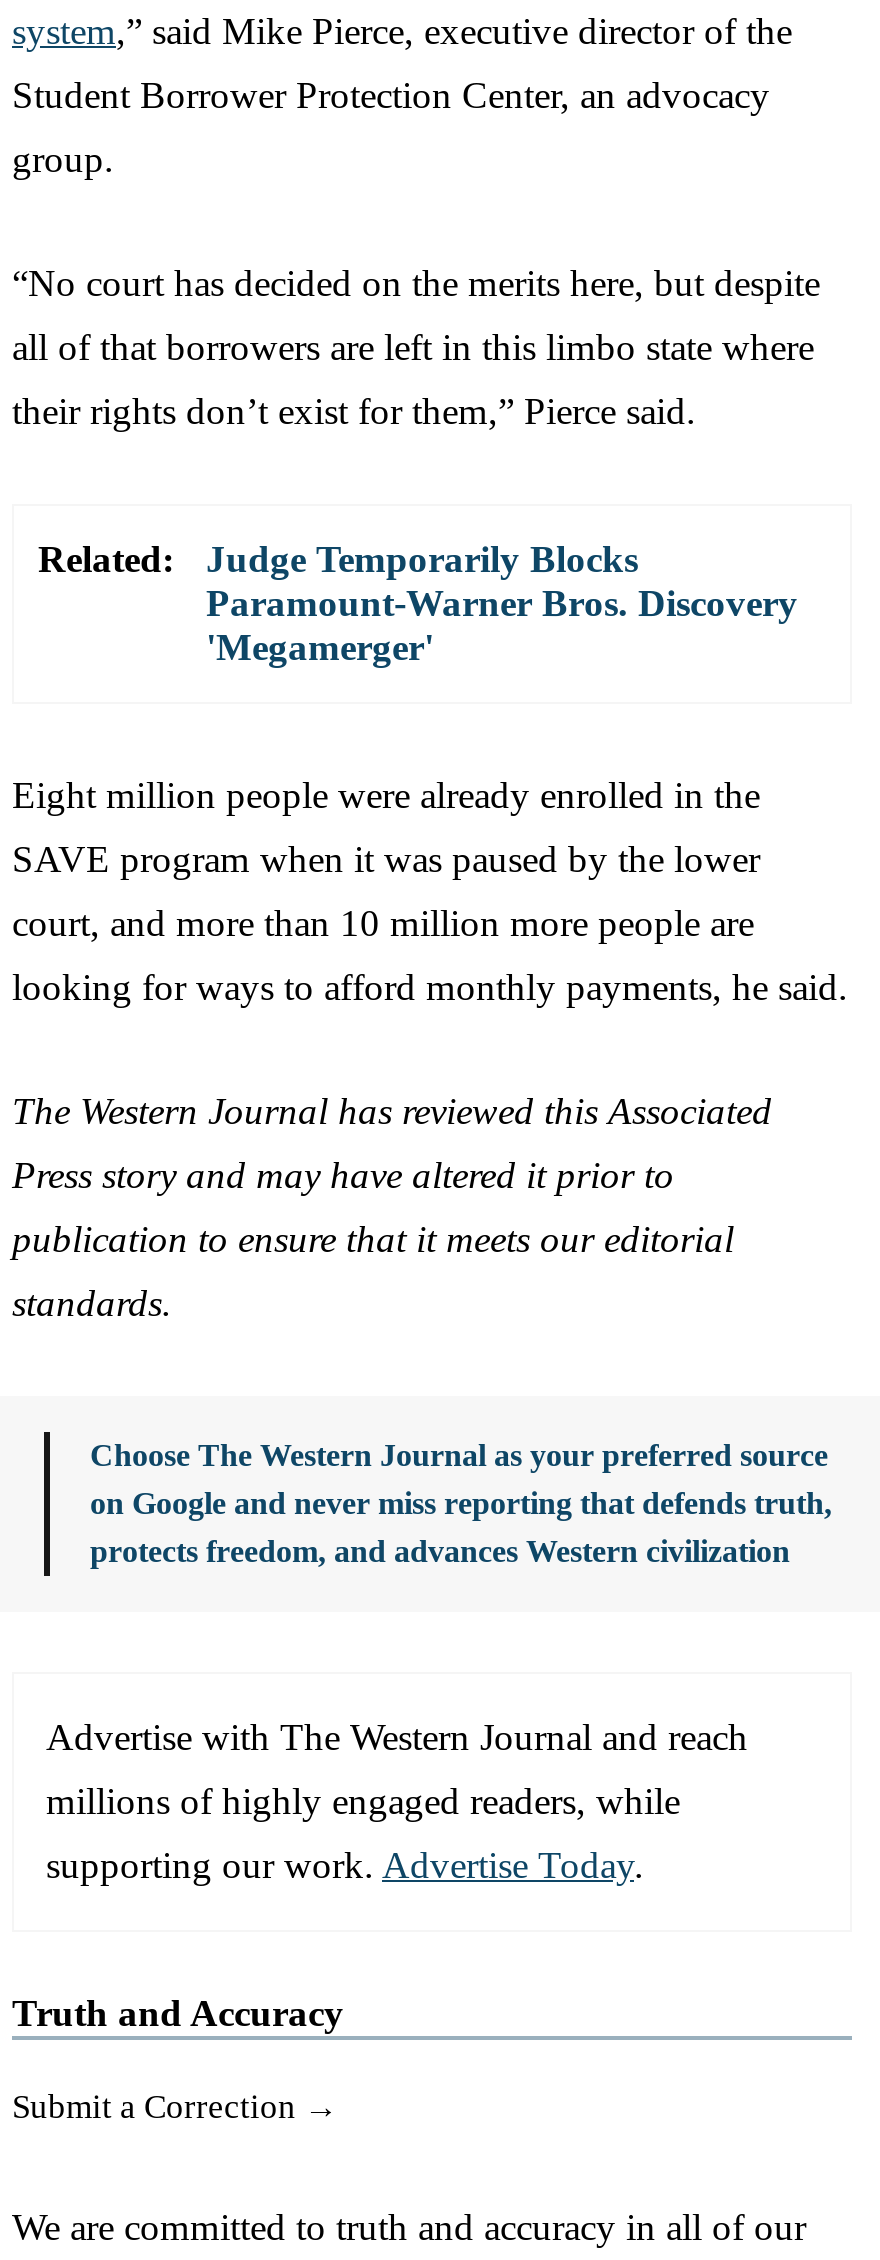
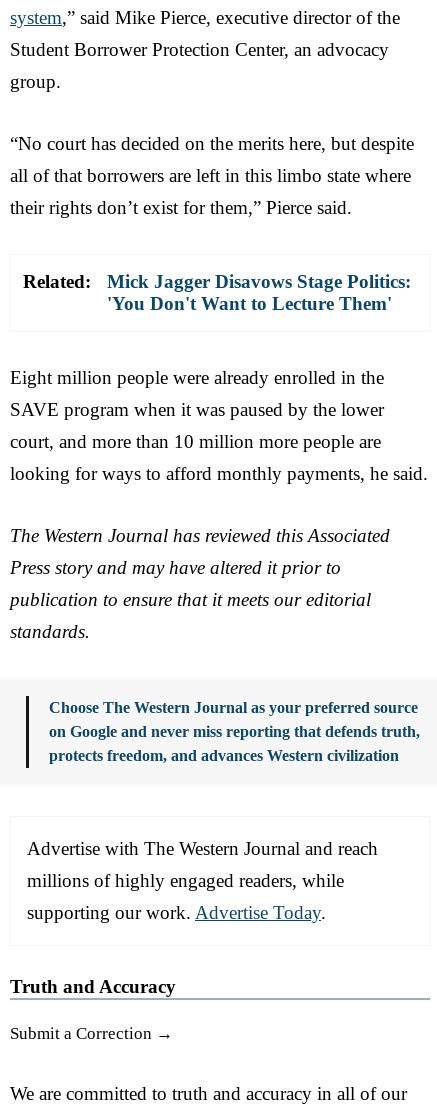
[206,537,798,667] Judge Temporarily Blocks | Paramount-Warner Bros. Discovery | 'Megamerger' -> [107,271,411,314] Mick Jagger Disavows Stage Politics: | 'You Don't Want to Lecture Them'

